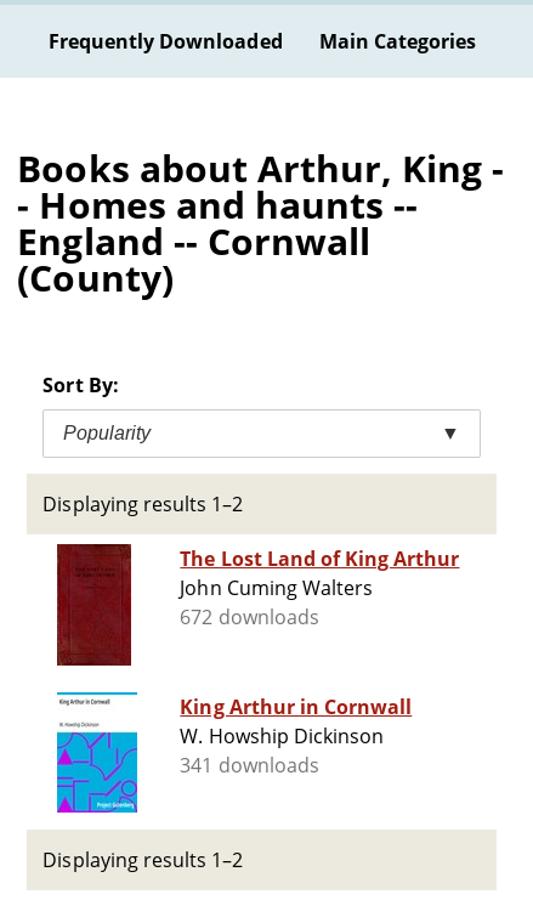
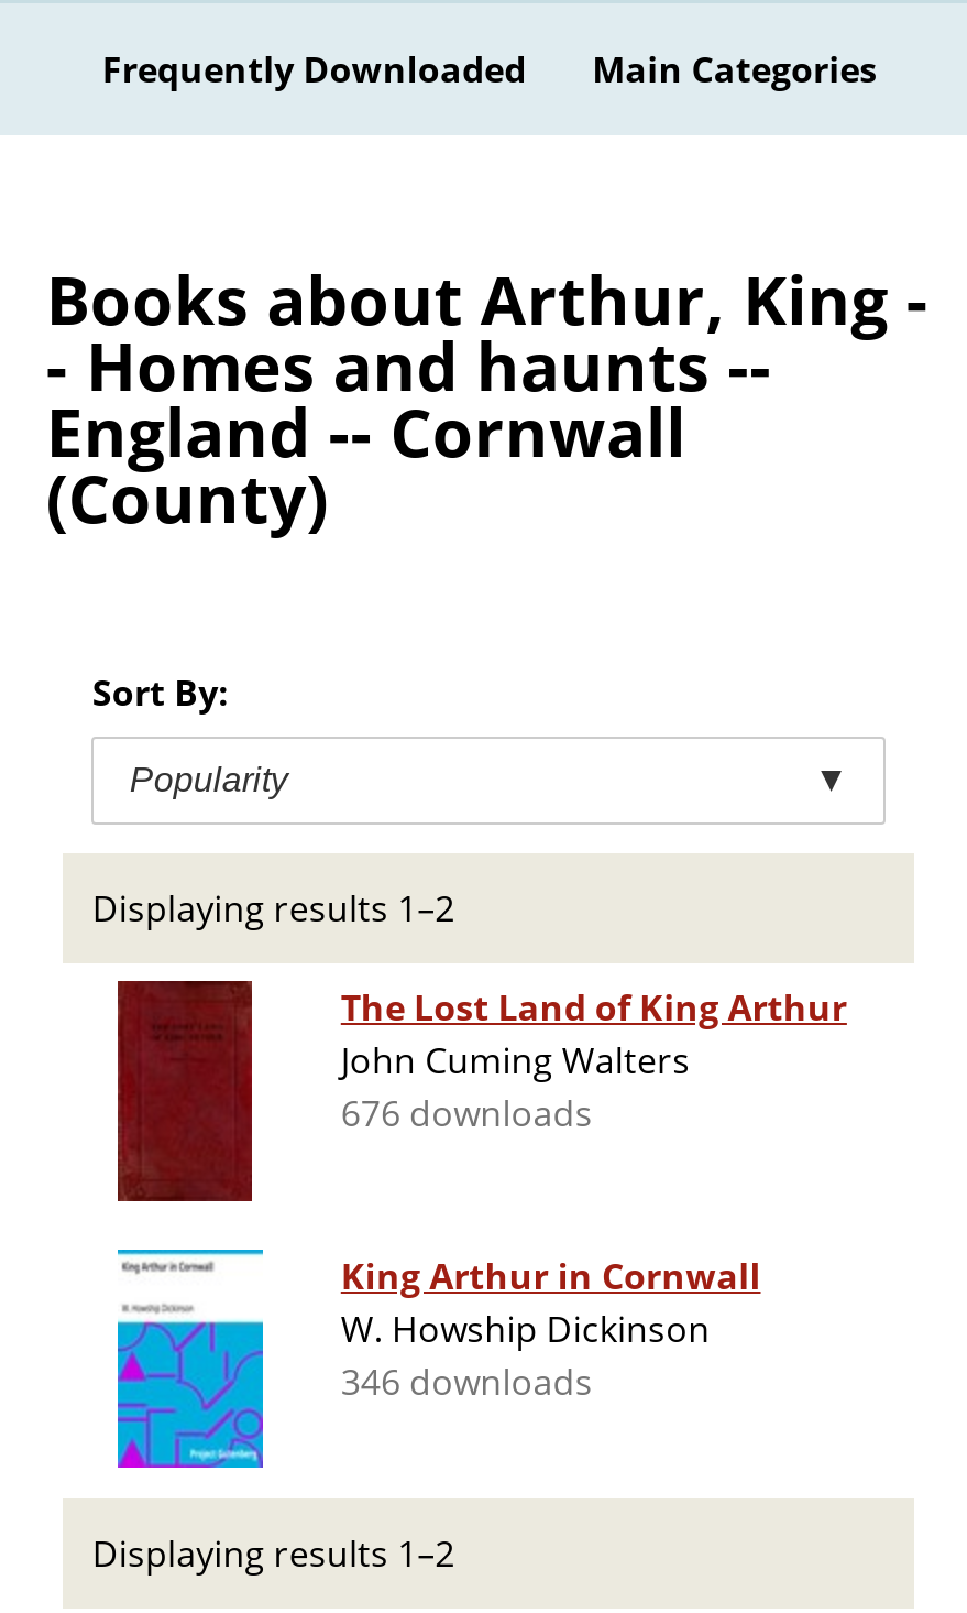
[180,604,319,631] 672 downloads -> [341,1089,593,1138] 676 downloads
[180,752,319,779] 341 downloads -> [341,1358,593,1406] 346 downloads

